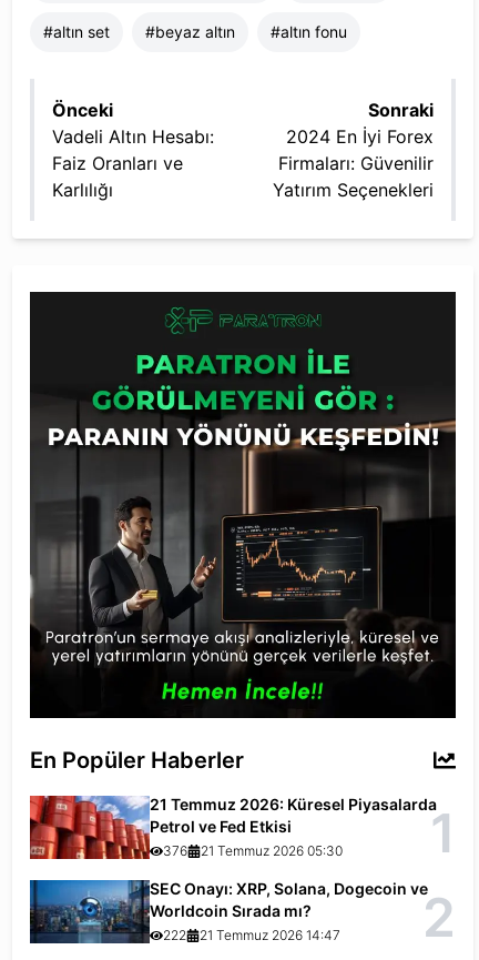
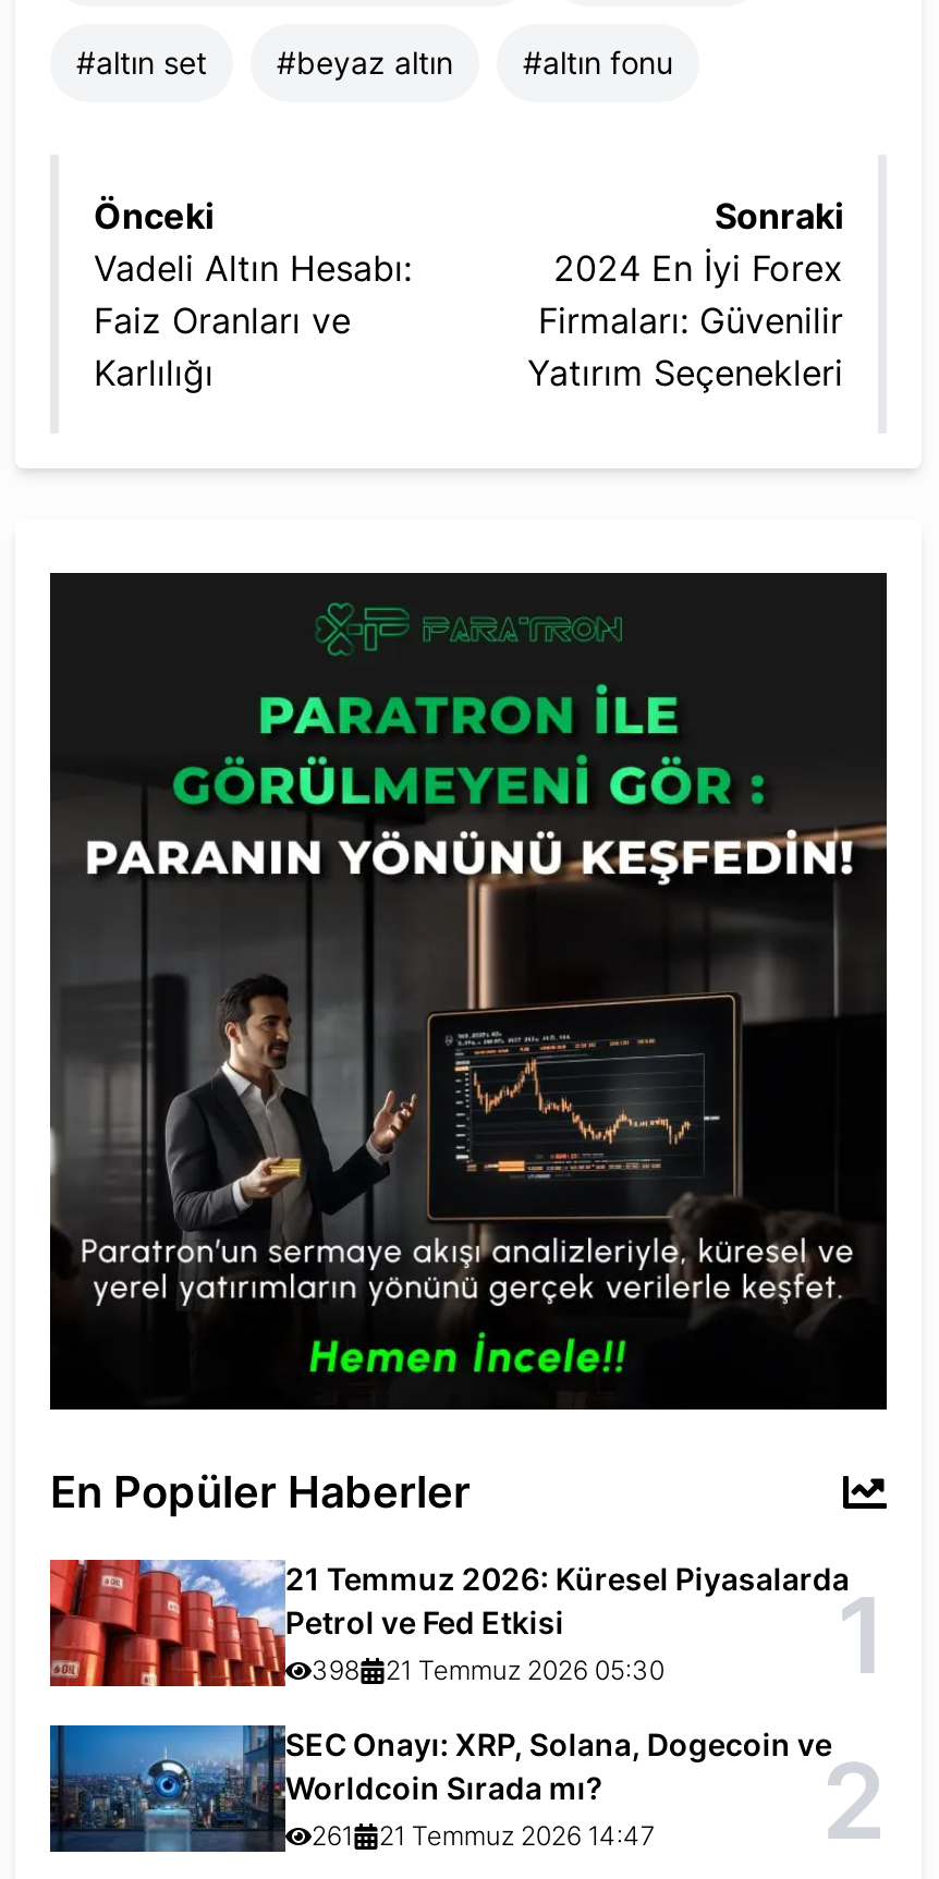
[163,843,343,859] 376 21 Temmuz 2026 05:30 -> [311,1654,664,1687] 398 21 Temmuz 2026 05:30
[163,927,340,944] 222 21 Temmuz 2026 14:47 -> [311,1820,656,1852] 261 21 Temmuz 2026 14:47

